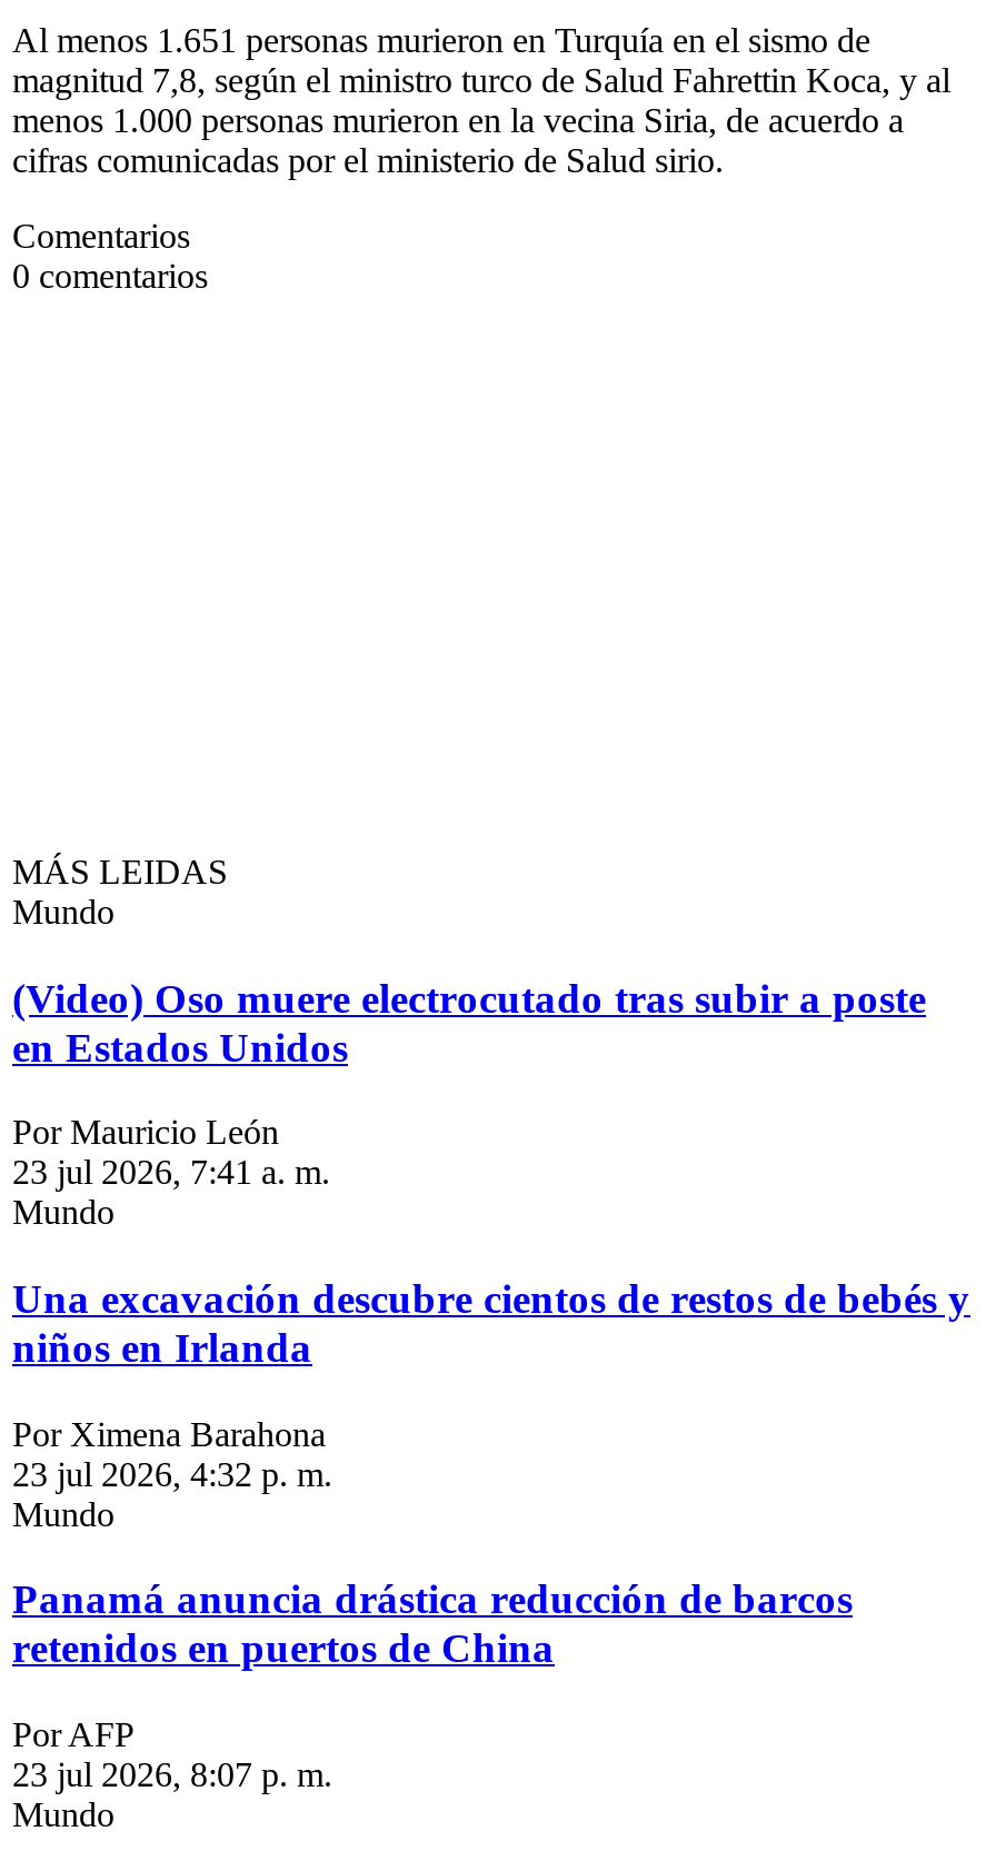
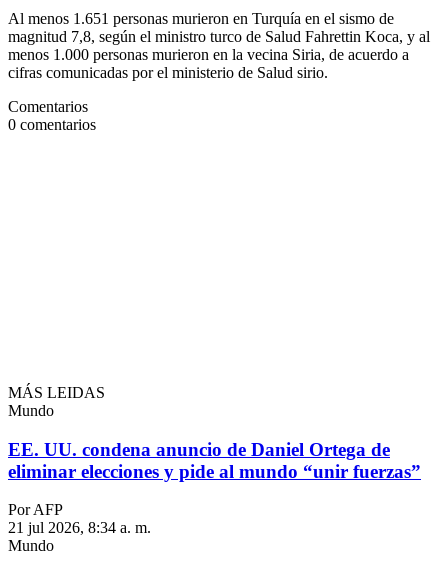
[12,974,970,1672] (Video) Oso muere electrocutado tras subir a poste | en Estados Unidos | Por Mauricio León | 23 jul 2026, 7:41 a. m. | Mundo | Una excavación descubre cientos de restos de bebés y | niños en Irlanda | Por Ximena Barahona | 23 jul 2026, 4:32 p. m. | Mundo | Panamá anuncia drástica reducción de barcos | retenidos en puertos de China -> [8,438,421,481] EE. UU. condena anuncio de Daniel Ortega de | eliminar elecciones y pide al mundo “unir fuerzas”
[12,1756,332,1793] 23 jul 2026, 8:07 p. m. -> [8,519,151,536] 21 jul 2026, 8:34 a. m.

